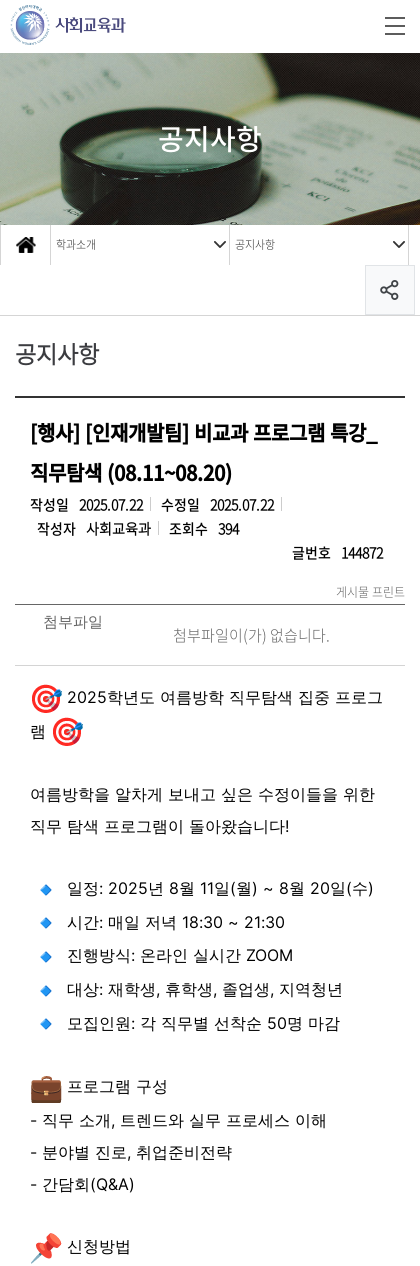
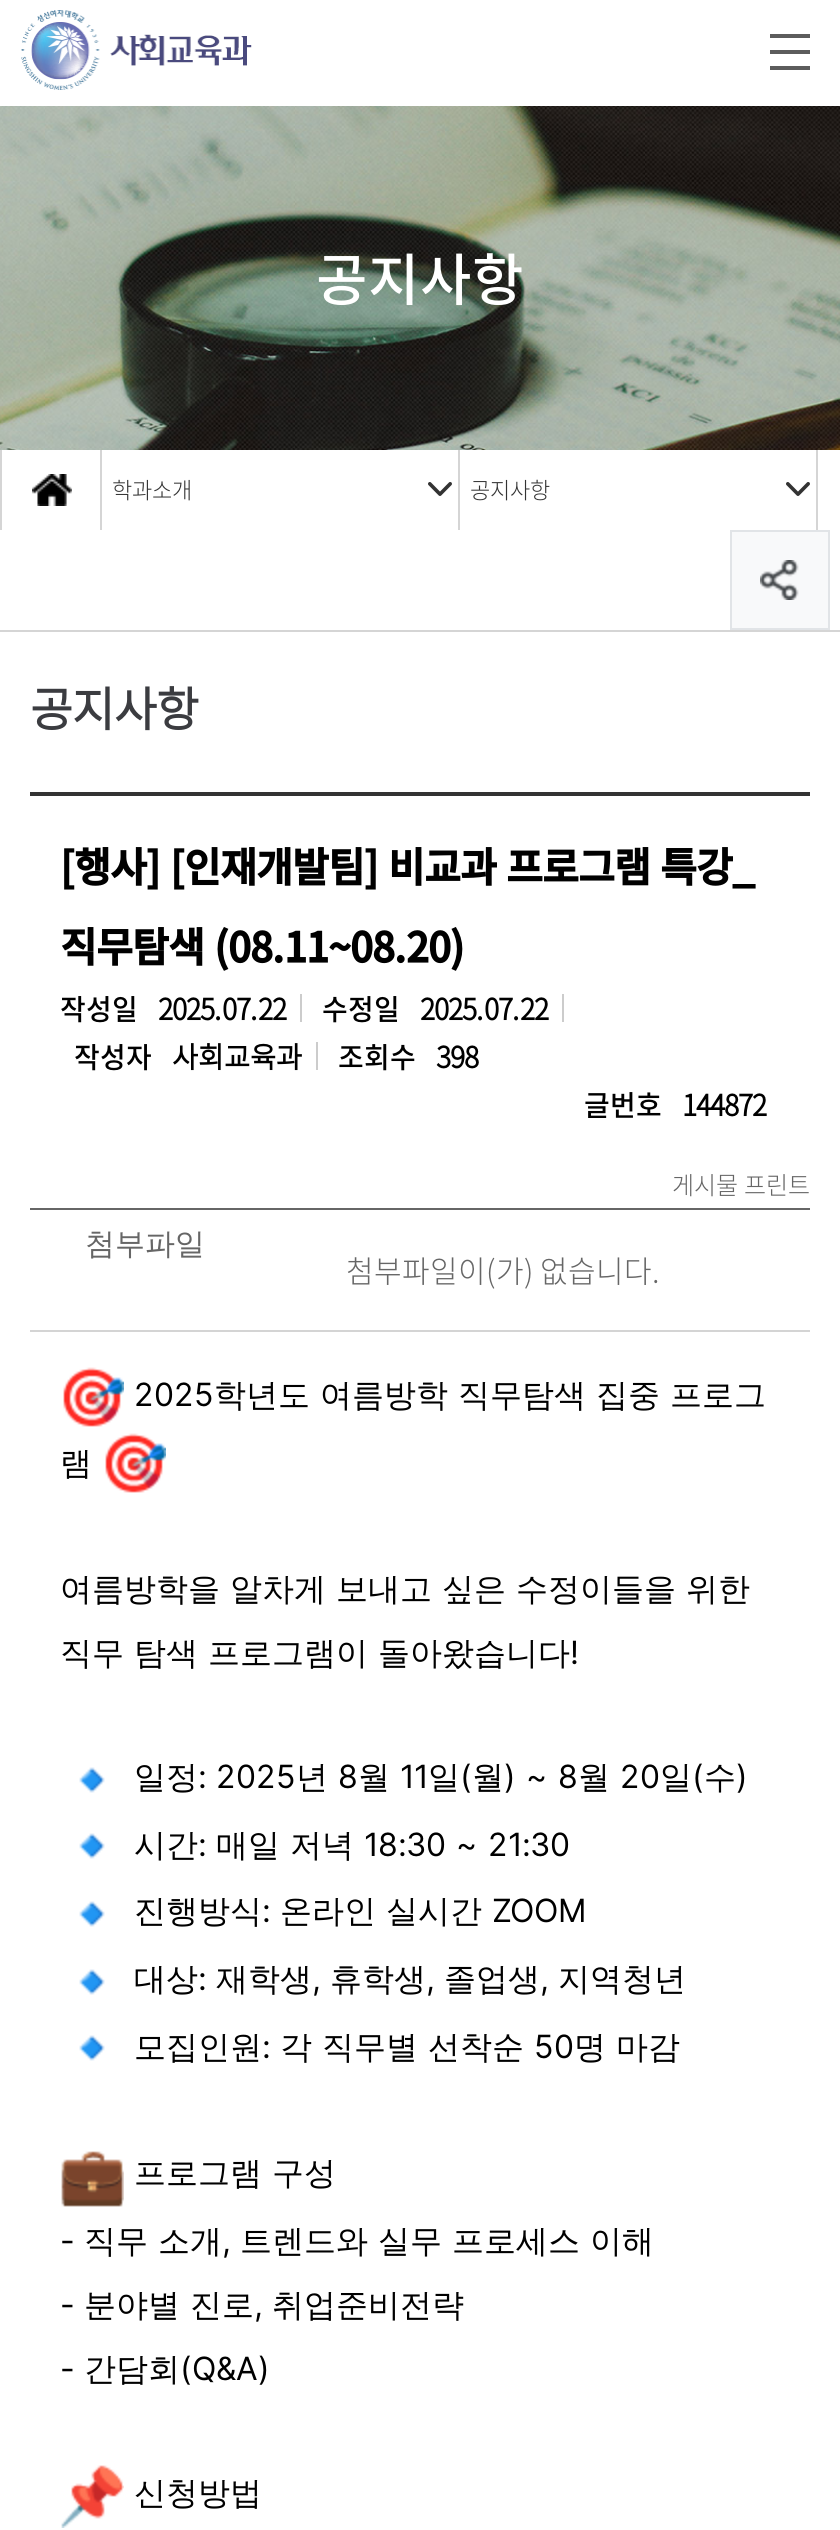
[37,518,239,538] 작성자 사회교육과 조회수 394 -> [74,1036,478,1076] 작성자 사회교육과 조회수 398

